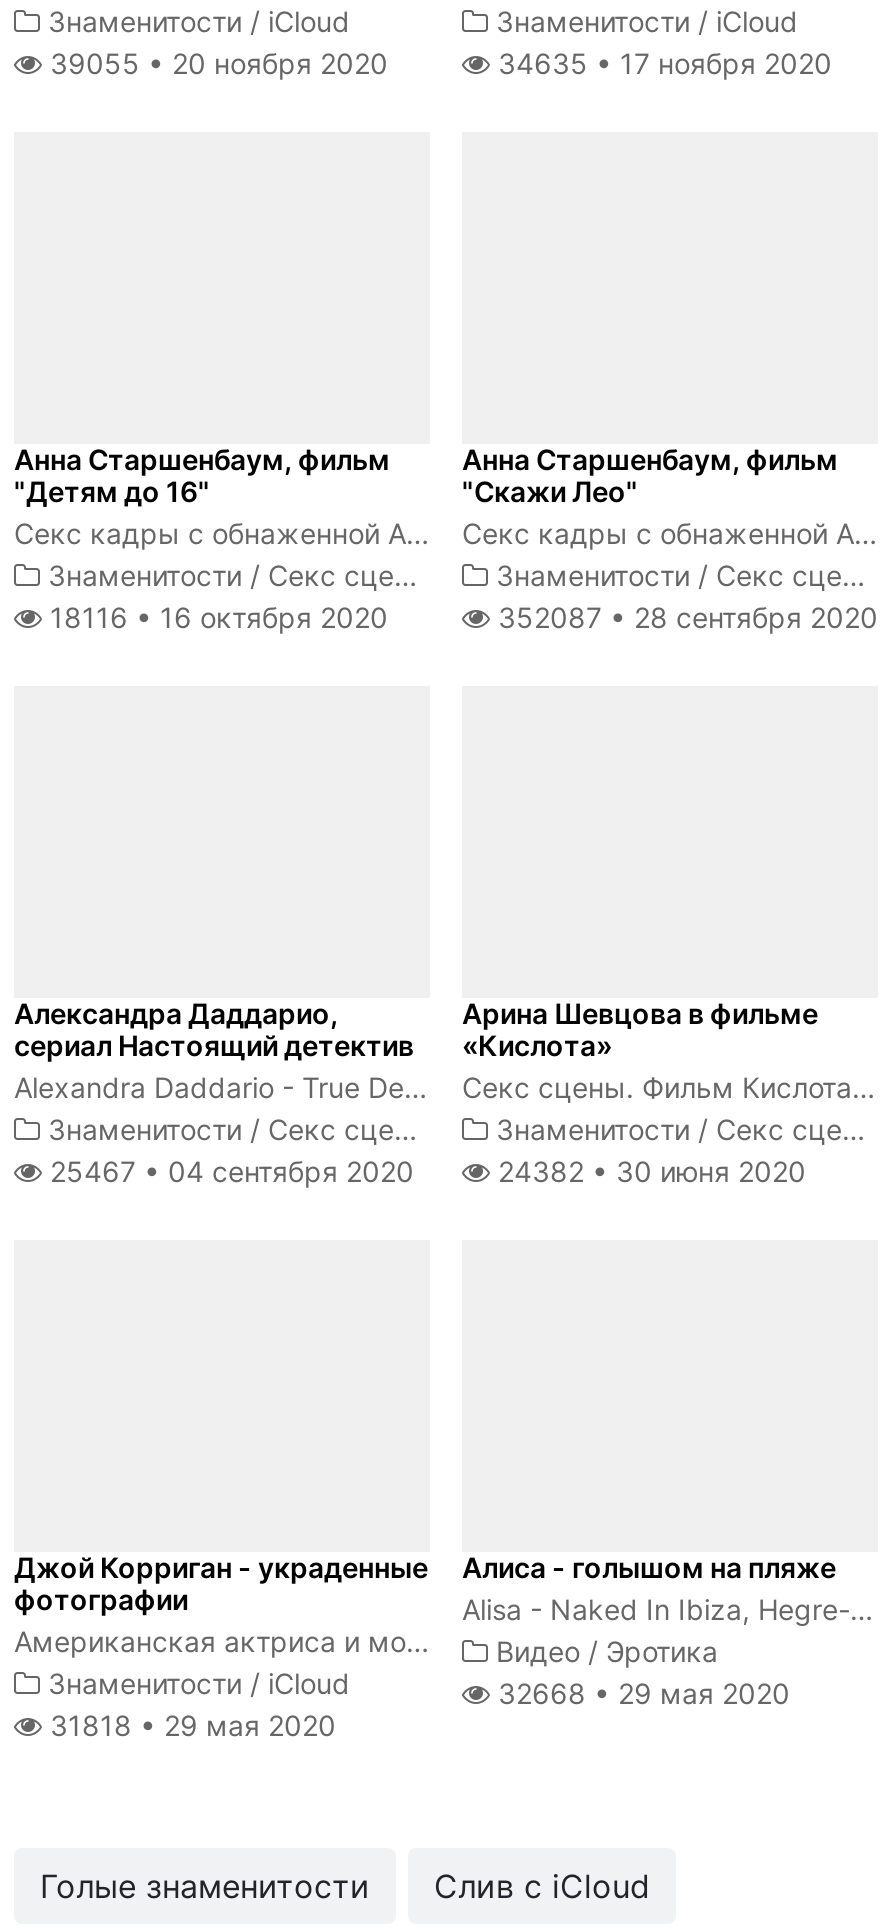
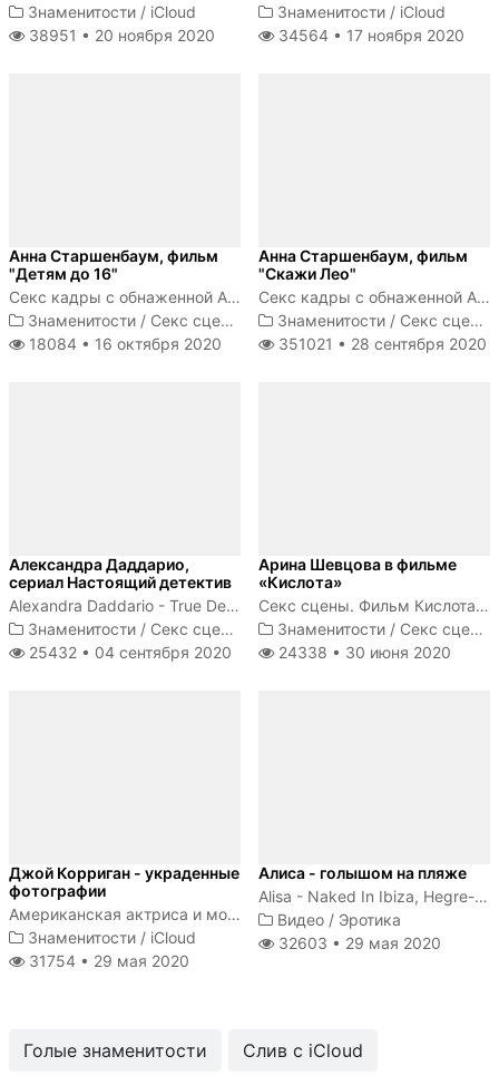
[42,46,388,80] 39055 • 20 ноября 2020 -> [25,26,215,45] 38951 • 20 ноября 2020
[490,46,832,80] 34635 • 17 ноября 2020 -> [274,26,464,45] 34564 • 17 ноября 2020
[42,600,388,634] 18116 • 16 октября 2020 -> [25,334,222,353] 18084 • 16 октября 2020
[490,600,878,634] 352087 • 28 сентября 2020 -> [274,334,487,353] 351021 • 28 сентября 2020
[42,1154,414,1188] 25467 • 04 сентября 2020 -> [25,643,232,662] 25432 • 04 сентября 2020
[490,1154,806,1188] 24382 • 30 июня 2020 -> [274,643,451,662] 24338 • 30 июня 2020
[490,1676,790,1710] 32668 • 29 мая 2020 -> [274,933,441,952] 32603 • 29 мая 2020
[42,1708,336,1742] 31818 • 29 мая 2020 -> [25,951,189,970] 31754 • 29 мая 2020

